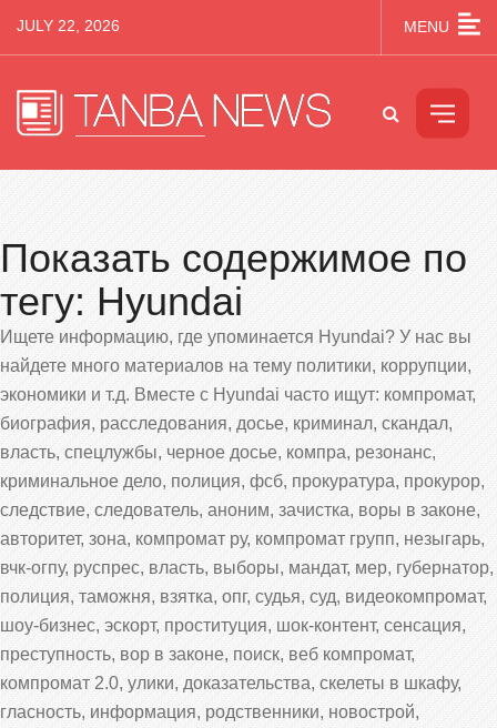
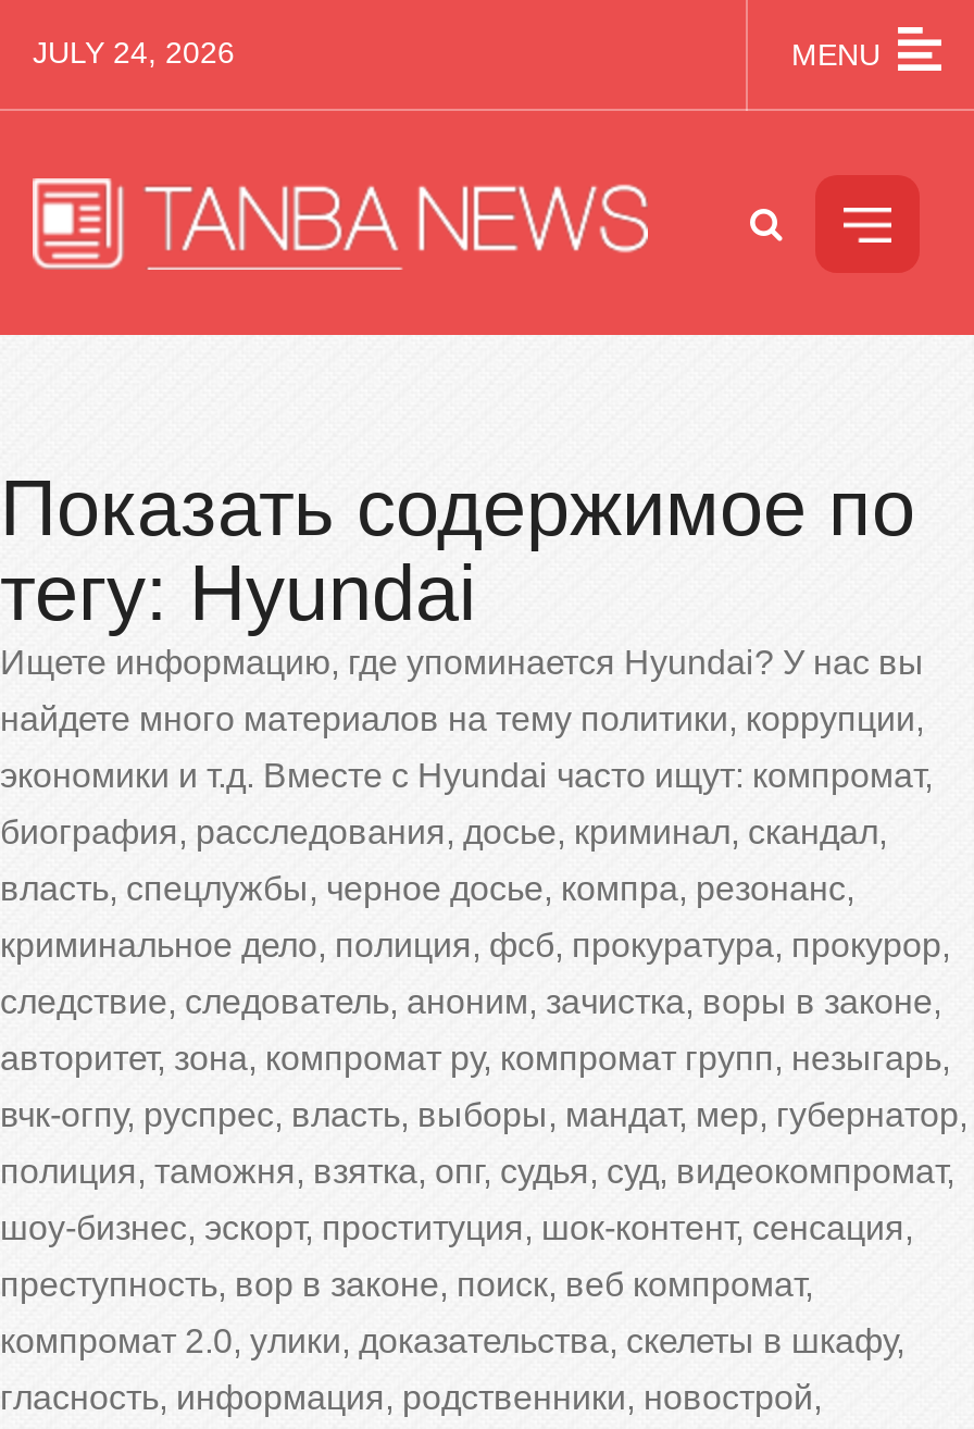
[17,17,120,34] JULY 22, 2026 -> [33,35,235,70] JULY 24, 2026

